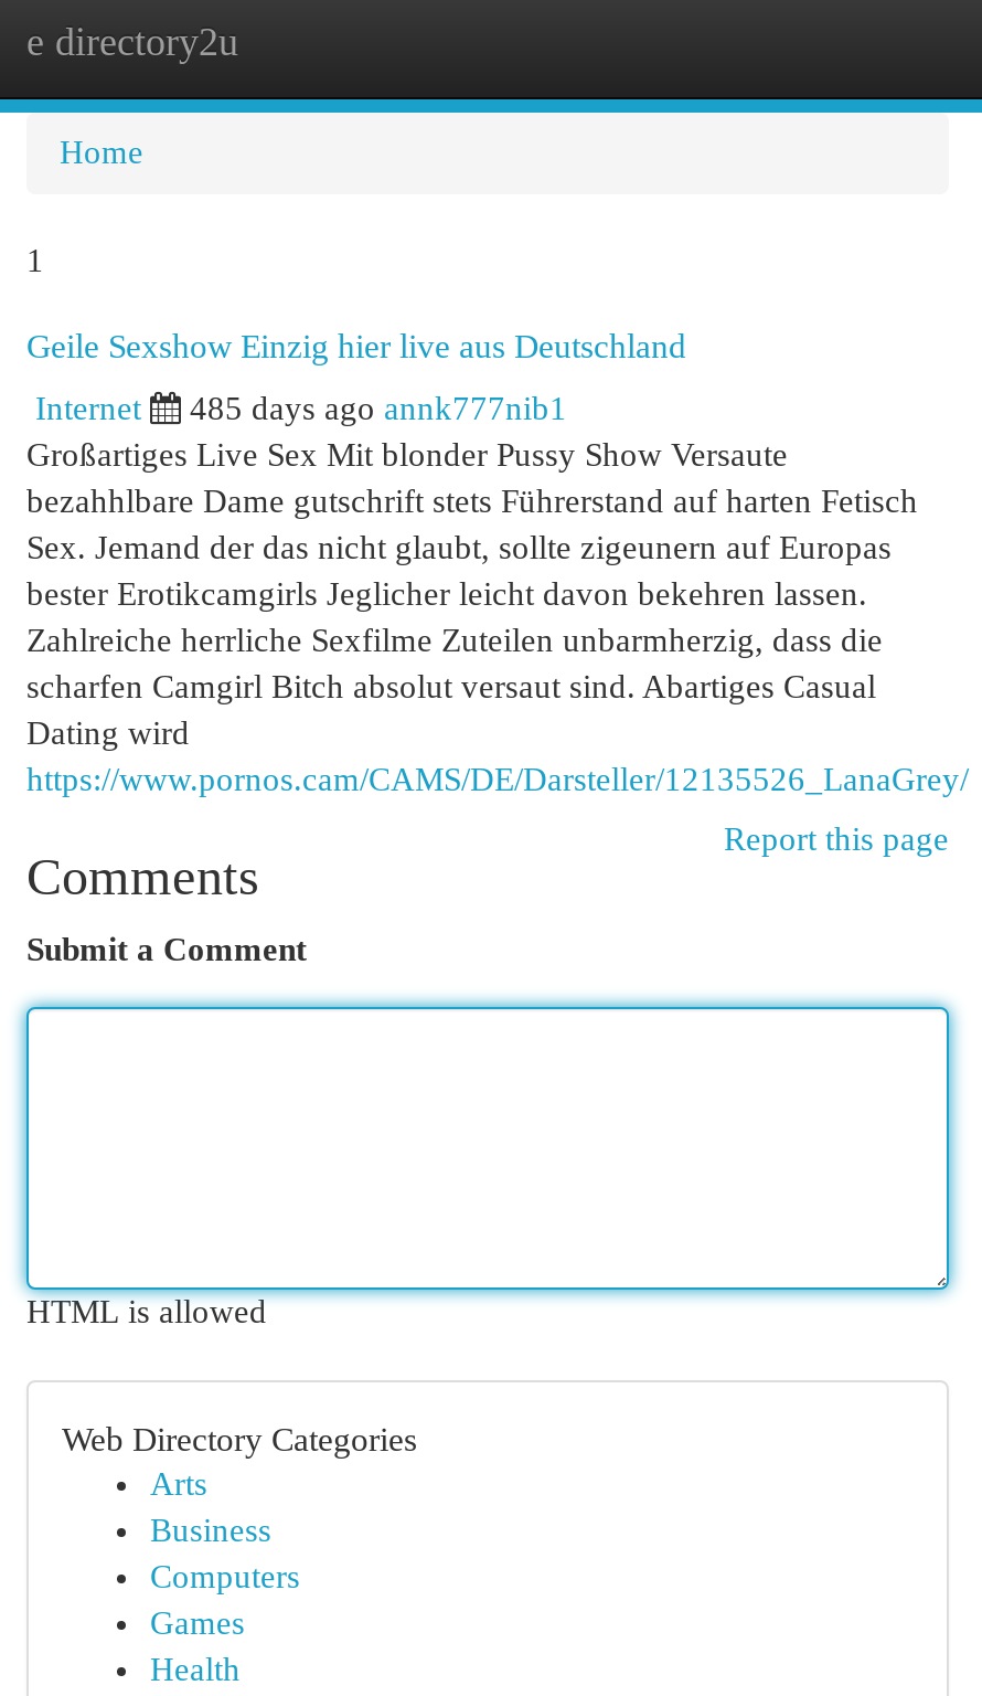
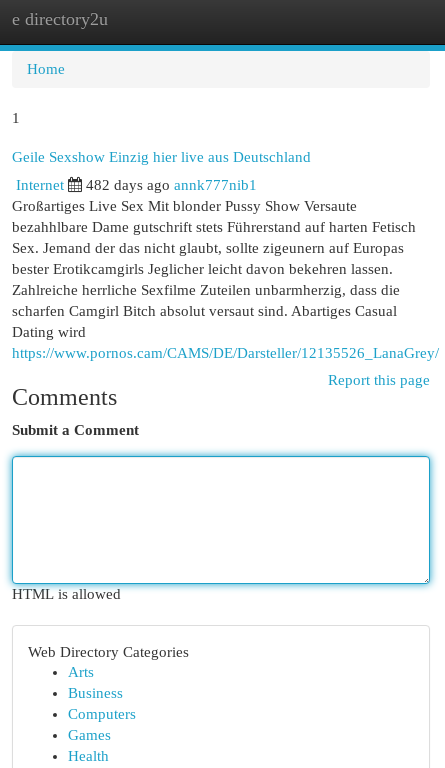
[190,391,567,426] 485 days ago annk777nib1 -> [86,177,257,193] 482 days ago annk777nib1

